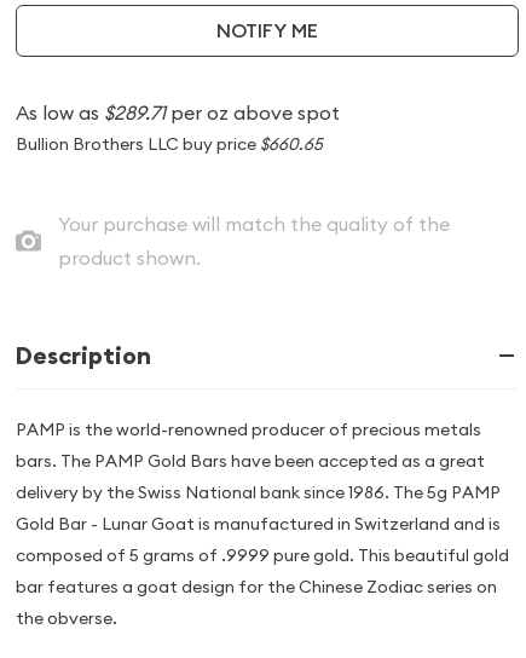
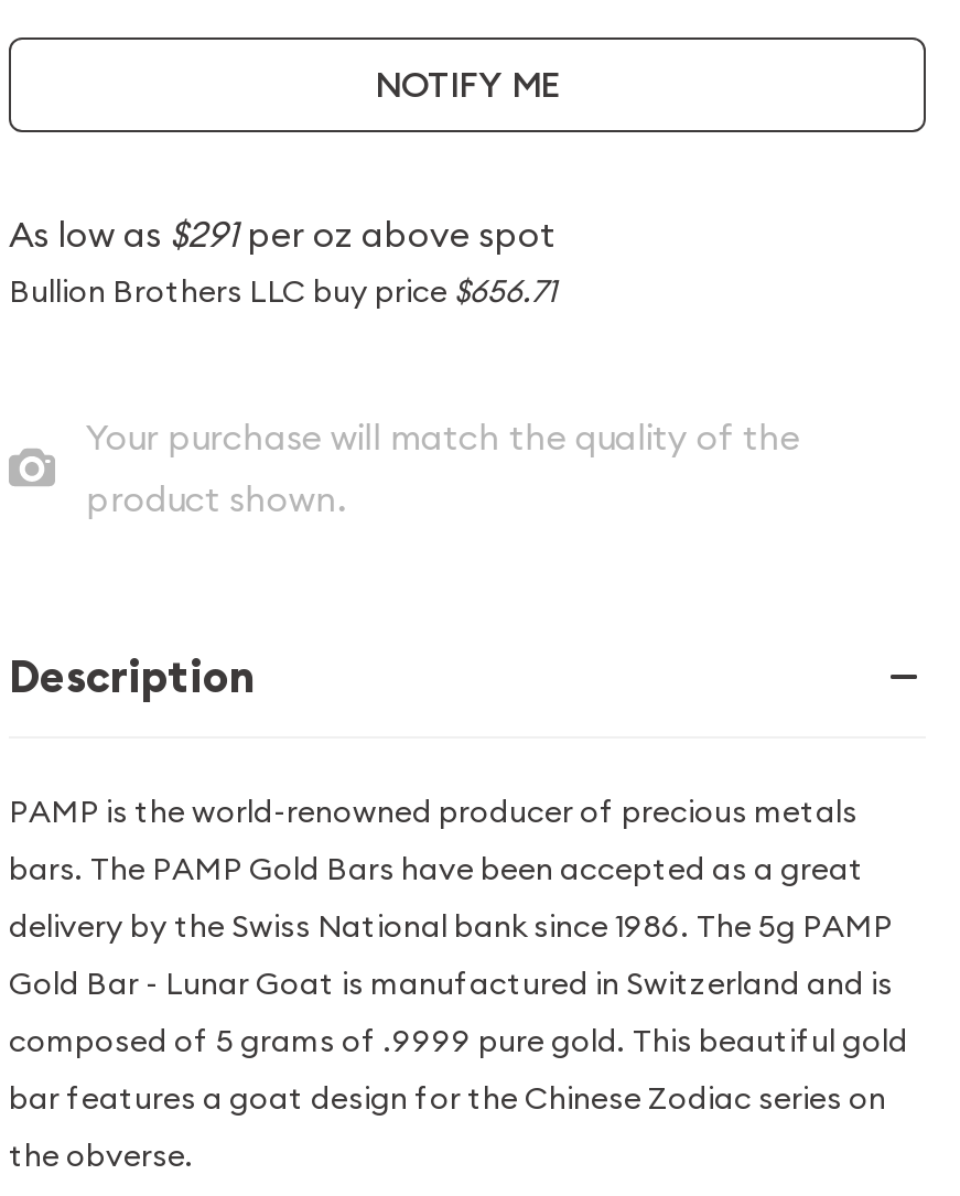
[16,100,340,125] As low as $289.71 per oz above spot -> [9,212,555,256] As low as $291 per oz above spot
[16,133,323,155] Bullion Brothers LLC buy price $660.65 -> [9,271,558,311] Bullion Brothers LLC buy price $656.71

